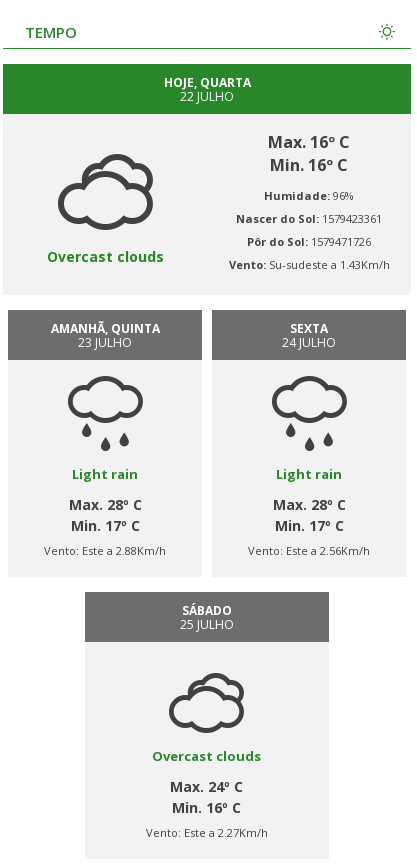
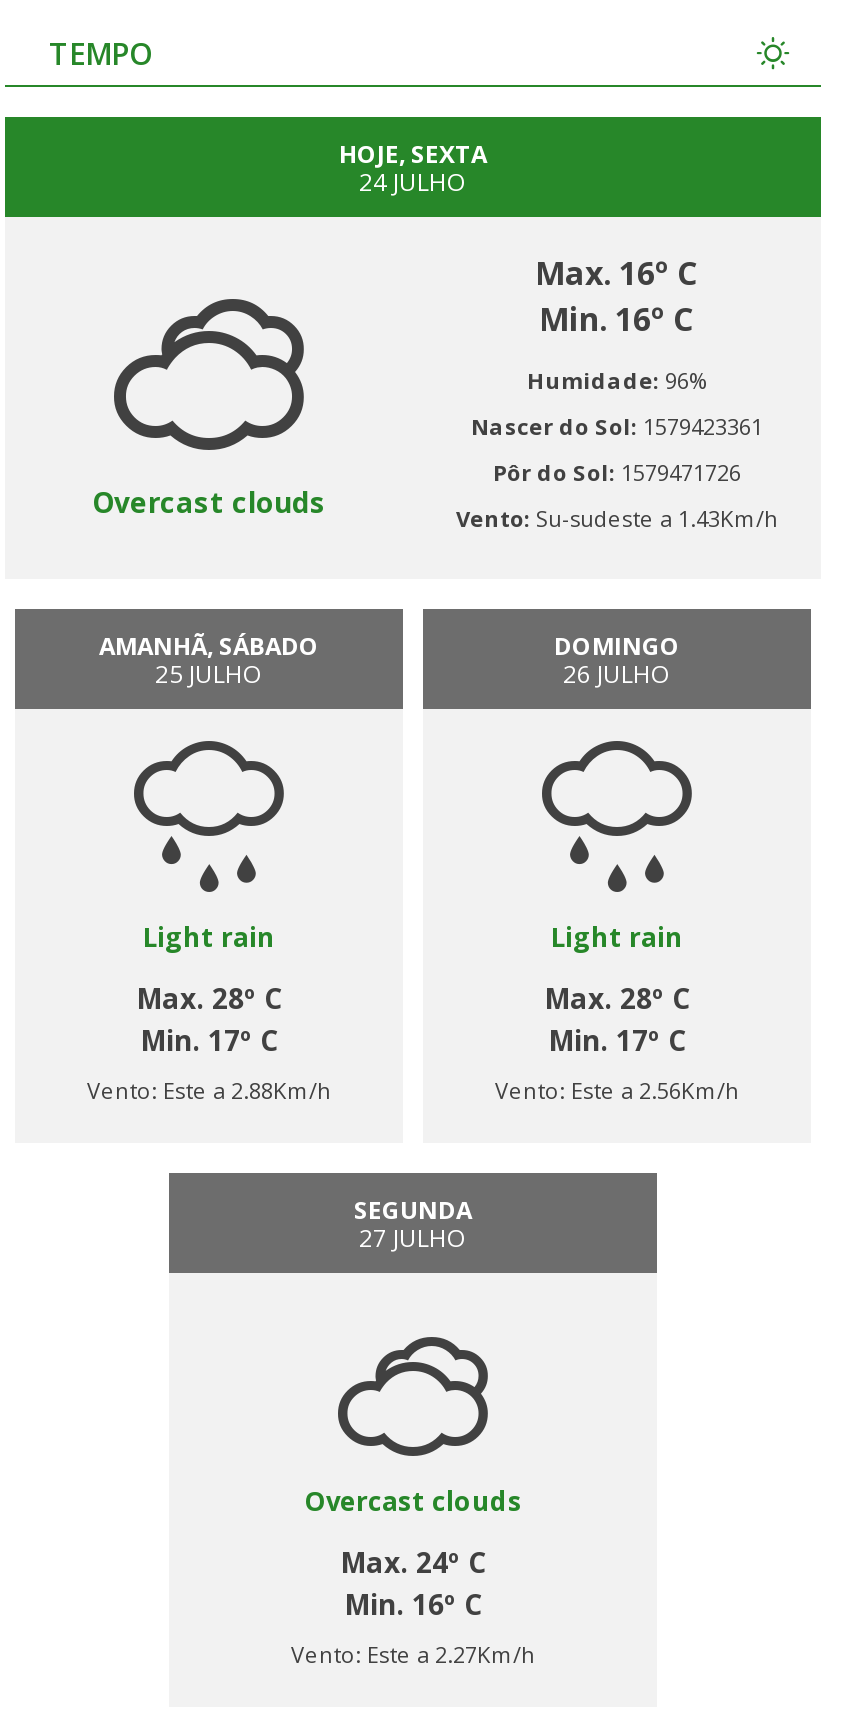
[163,74,250,91] HOJE, QUARTA -> [339,137,487,171] HOJE, SEXTA
[180,88,234,105] 22 JULHO -> [359,165,467,199] 24 JULHO
[50,320,159,337] AMANHÃ, QUINTA -> [99,629,319,663] AMANHÃ, SÁBADO
[282,320,336,351] SEXTA | 24 JULHO -> [554,629,680,691] DOMINGO | 26 JULHO
[78,334,132,351] 23 JULHO -> [155,657,263,691] 25 JULHO
[180,602,234,633] SÁBADO | 25 JULHO -> [354,1193,472,1255] SEGUNDA | 27 JULHO

